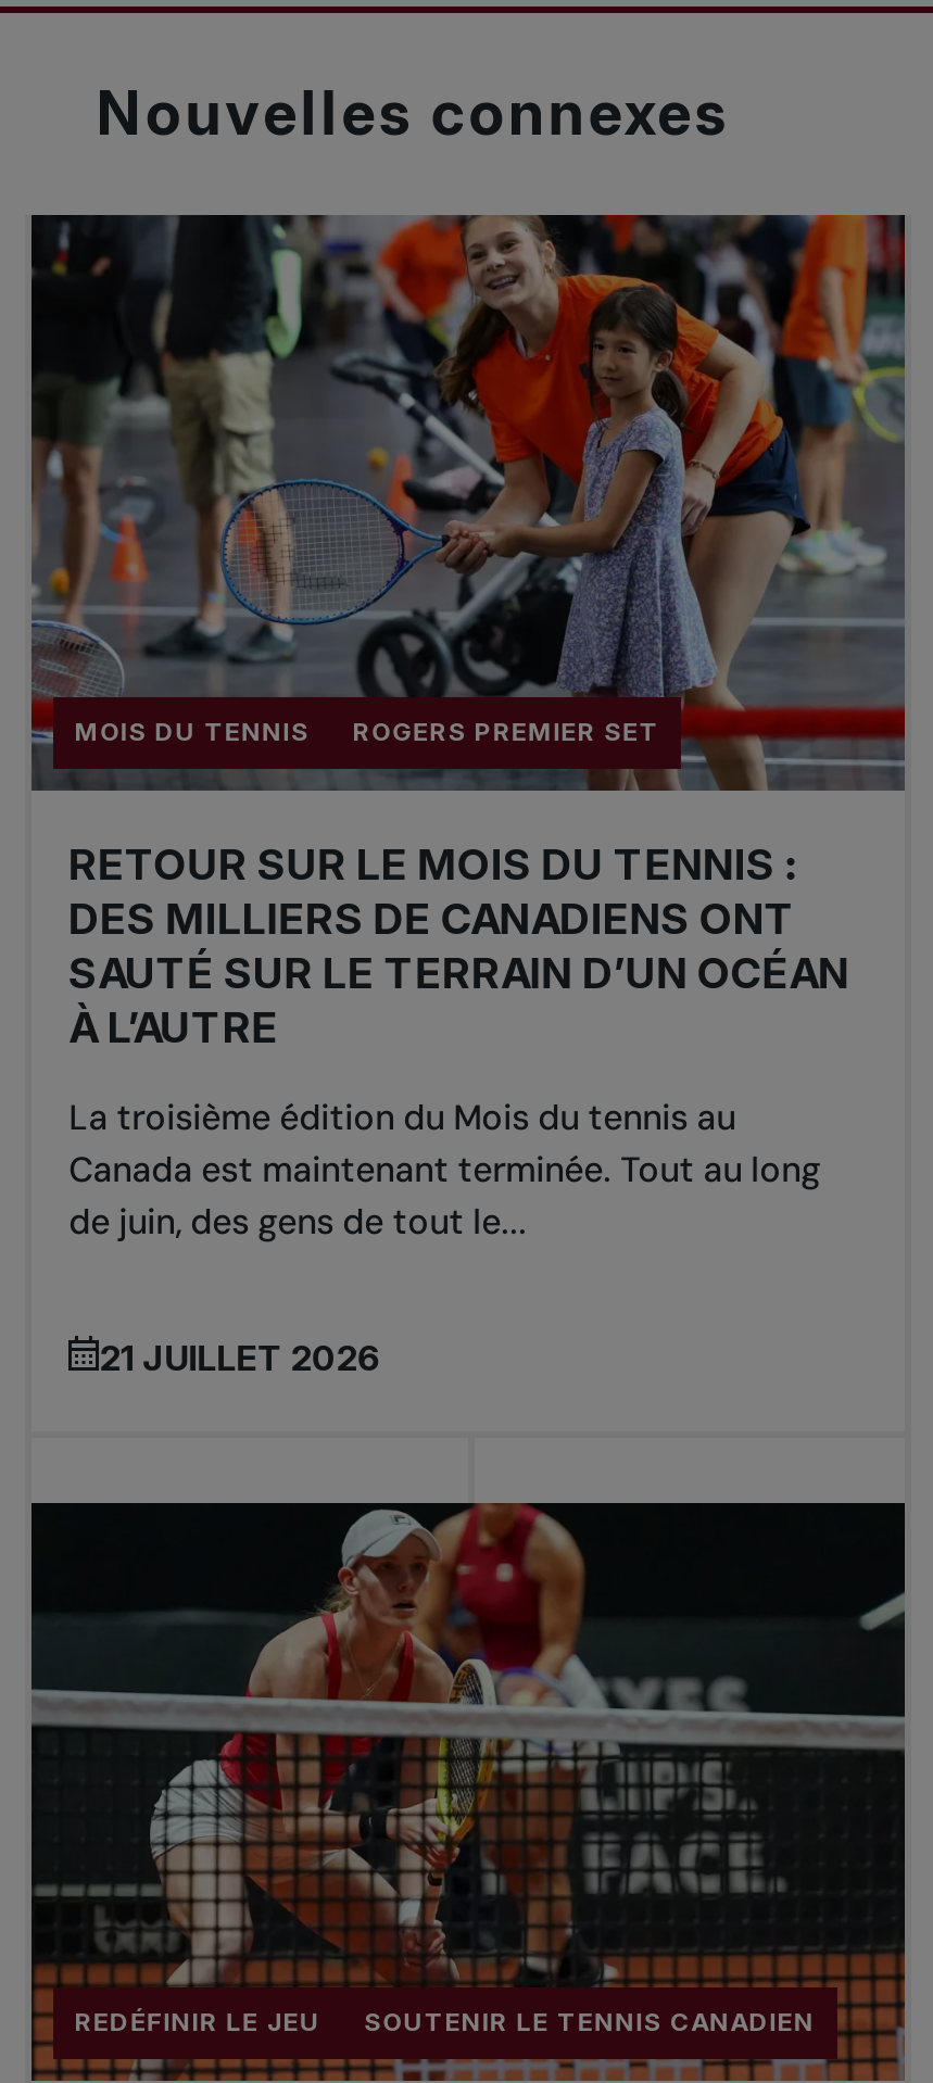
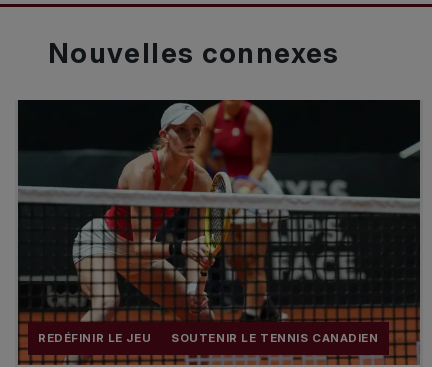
[29,213,907,1378] [image] | MOIS DU TENNIS | ROGERS PREMIER SET | RETOUR SUR LE MOIS DU TENNIS : | DES MILLIERS DE CANADIENS ONT | SAUTÉ SUR LE TERRAIN D’UN OCÉAN | À L’AUTRE | La troisième édition du Mois du tennis au | Canada est maintenant terminée. Tout au long | de juin, des gens de tout le... | 21 JUILLET 2026 -> none

